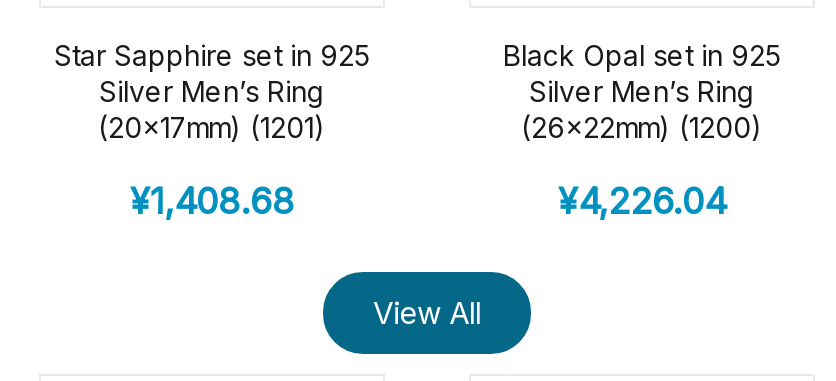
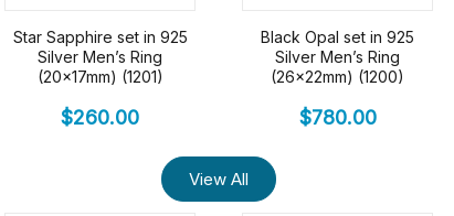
[130,179,294,221] ¥1,408.68 -> [61,106,139,129] $260.00
[558,179,726,221] ¥4,226.04 -> [299,106,376,129] $780.00

